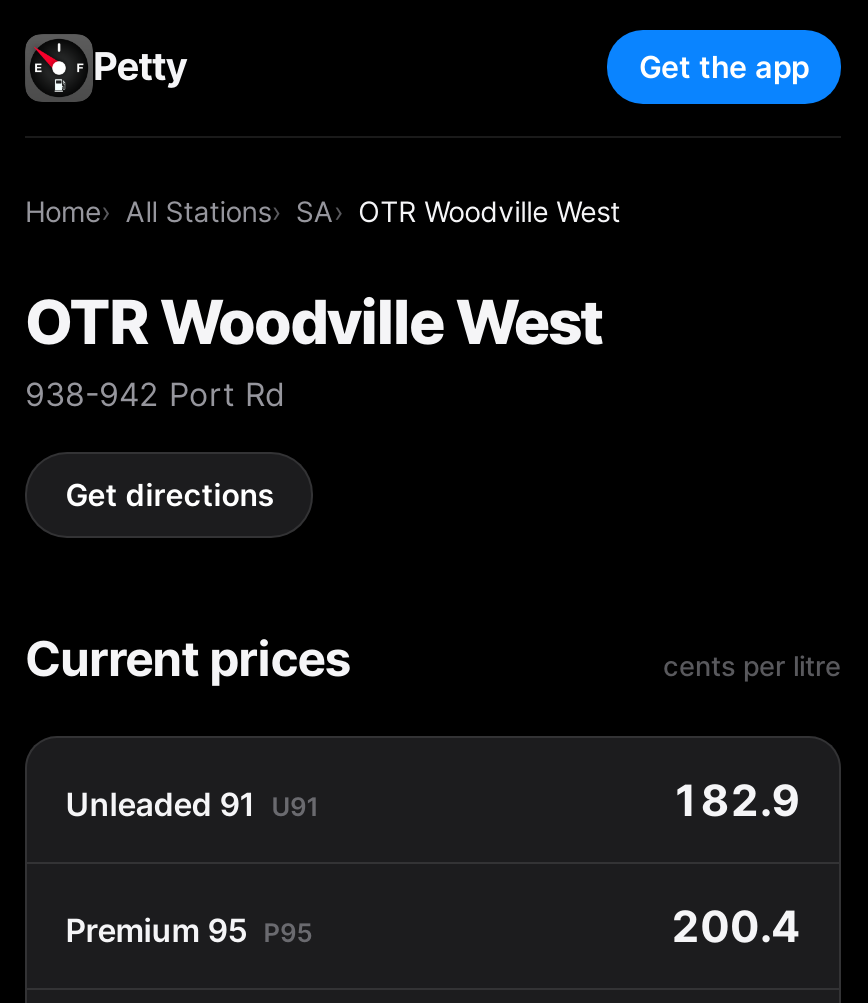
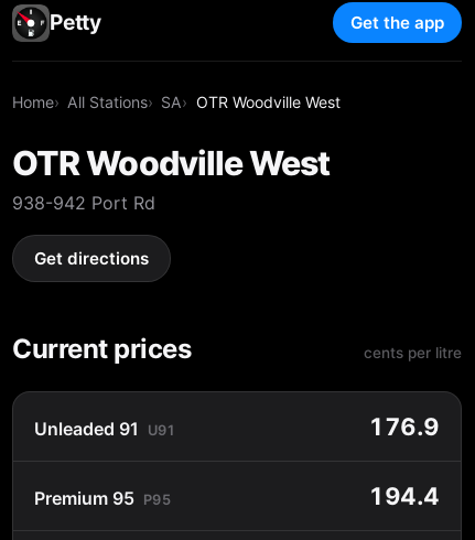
[671,773,801,825] 182.9 -> [368,412,440,440] 176.9
[671,899,801,951] 200.4 -> [368,481,440,510] 194.4

